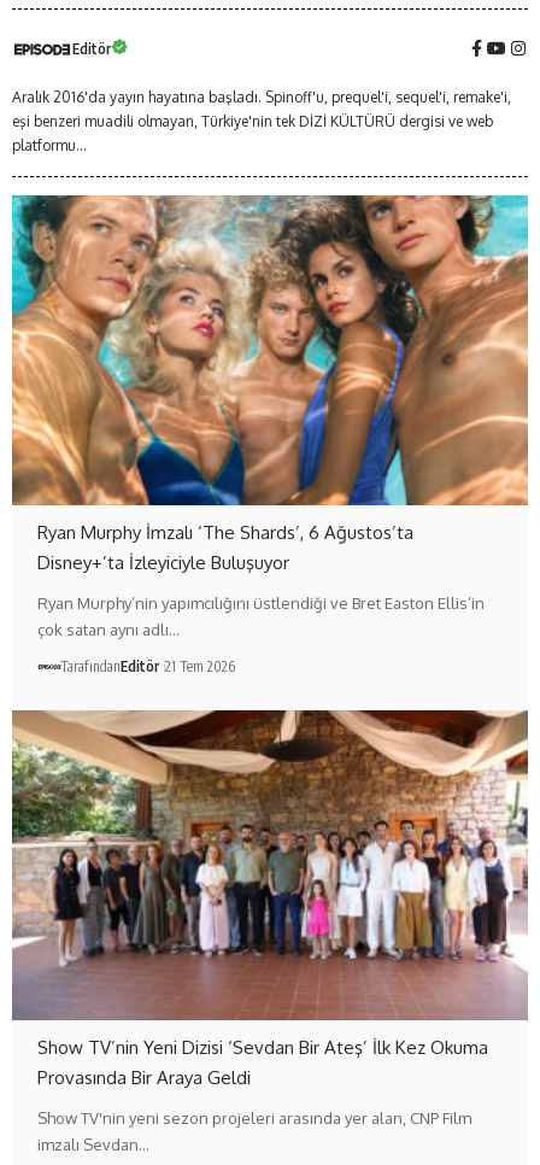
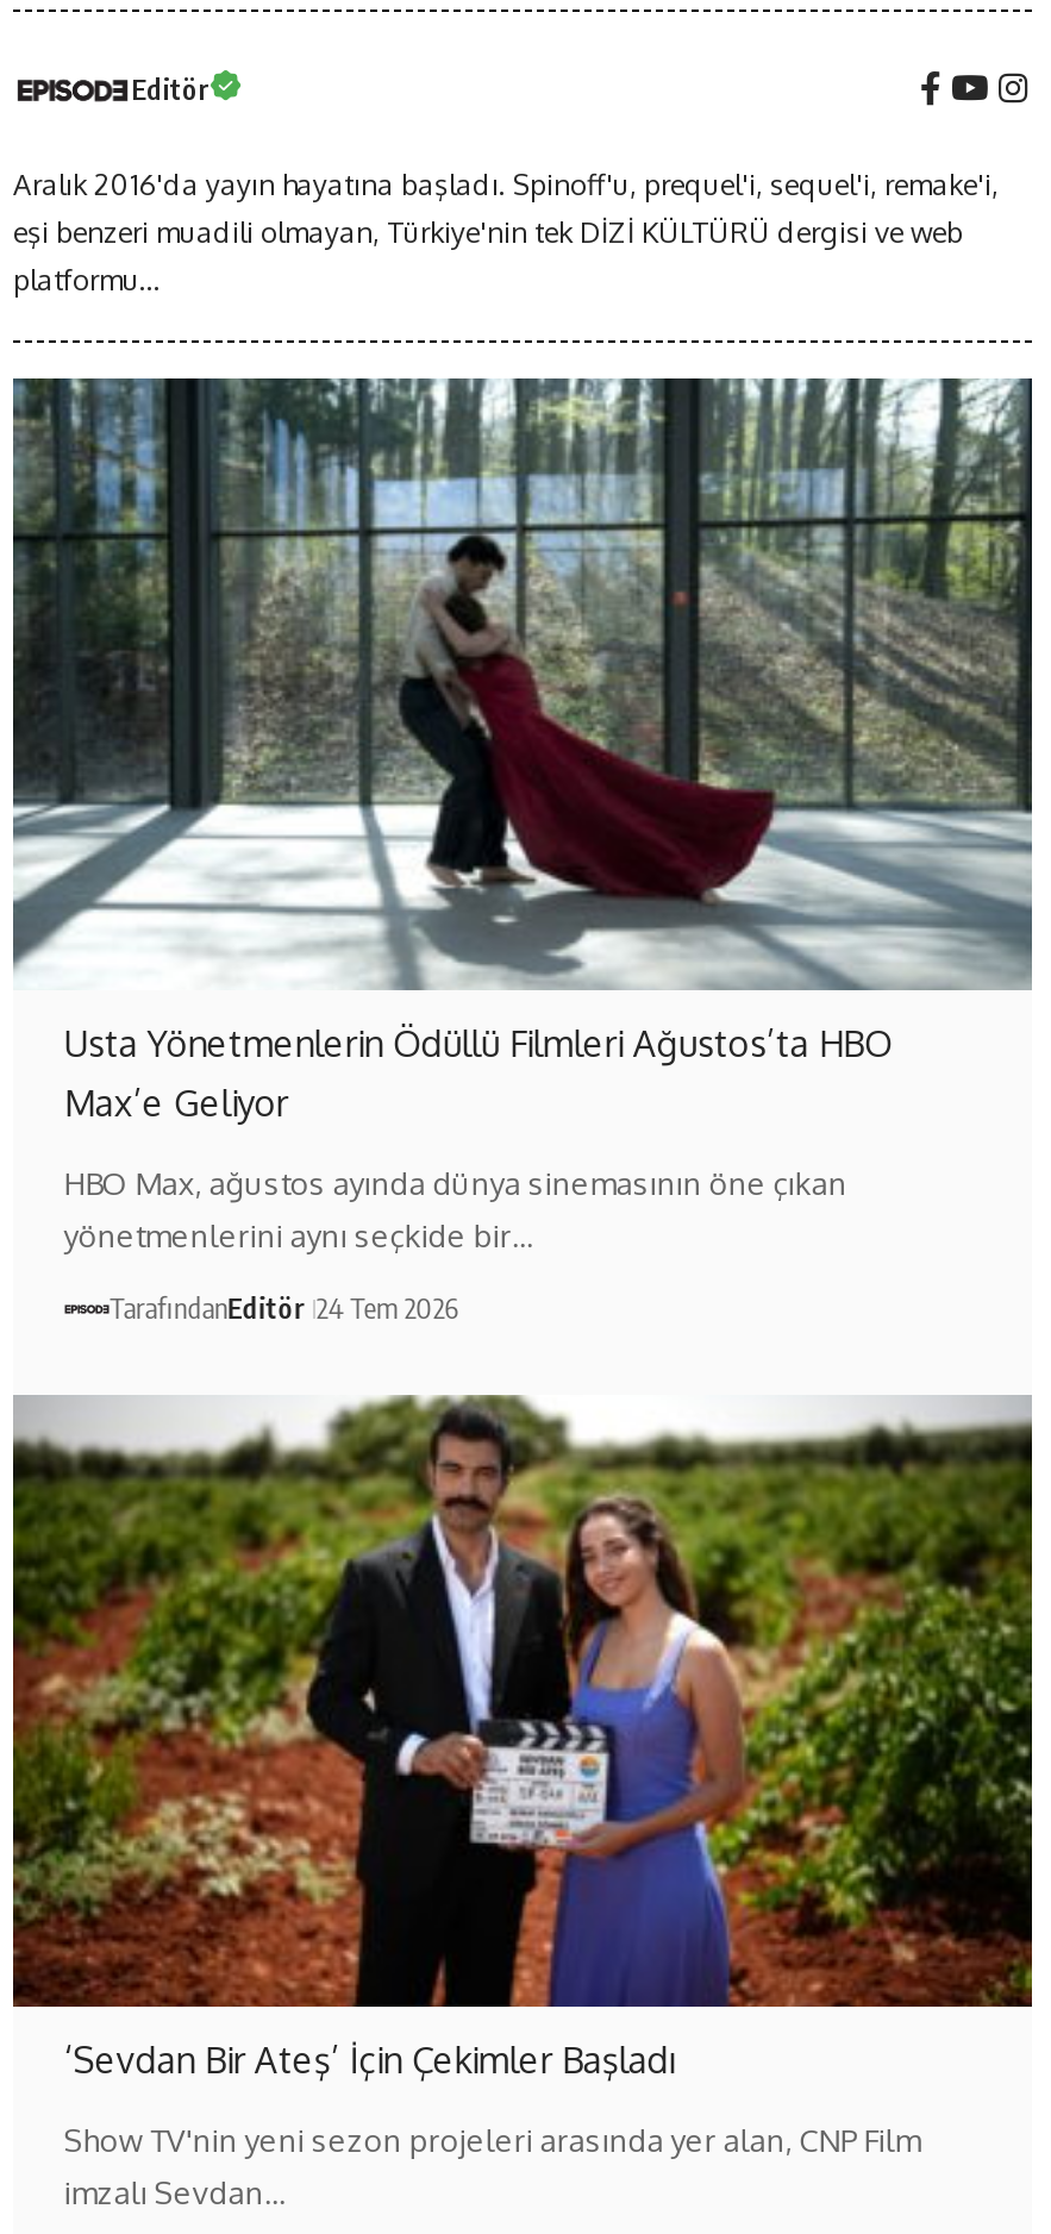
[11,194,529,574] [image] | Ryan Murphy İmzalı ‘The Shards’, 6 Ağustos’ta | Disney+’ta İzleyiciyle Buluşuyor -> [11,376,1034,1126] [image] | Usta Yönetmenlerin Ödüllü Filmleri Ağustos’ta HBO | Max’e Geliyor
[38,593,485,639] Ryan Murphy’nin yapımcılığını üstlendiği ve Bret Easton Ellis’in | çok satan aynı adlı… -> [64,1164,847,1254] HBO Max, ağustos ayında dünya sinemasının öne çıkan | yönetmenlerini aynı seçkide bir…
[61,657,235,675] TarafındanEditör 21 Tem 2026 -> [109,1290,459,1326] TarafındanEditör 24 Tem 2026
[12,709,529,1089] [image] | Show TV’nin Yeni Dizisi ‘Sevdan Bir Ateş’ İlk Kez Okuma | Provasında Bir Araya Geldi -> [11,1393,1034,2083] [image] | ‘Sevdan Bir Ateş’ İçin Çekimler Başladı

